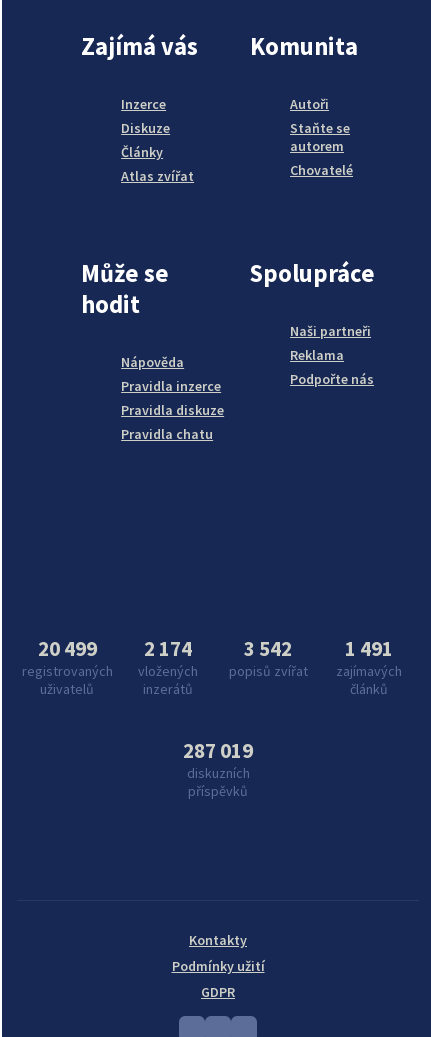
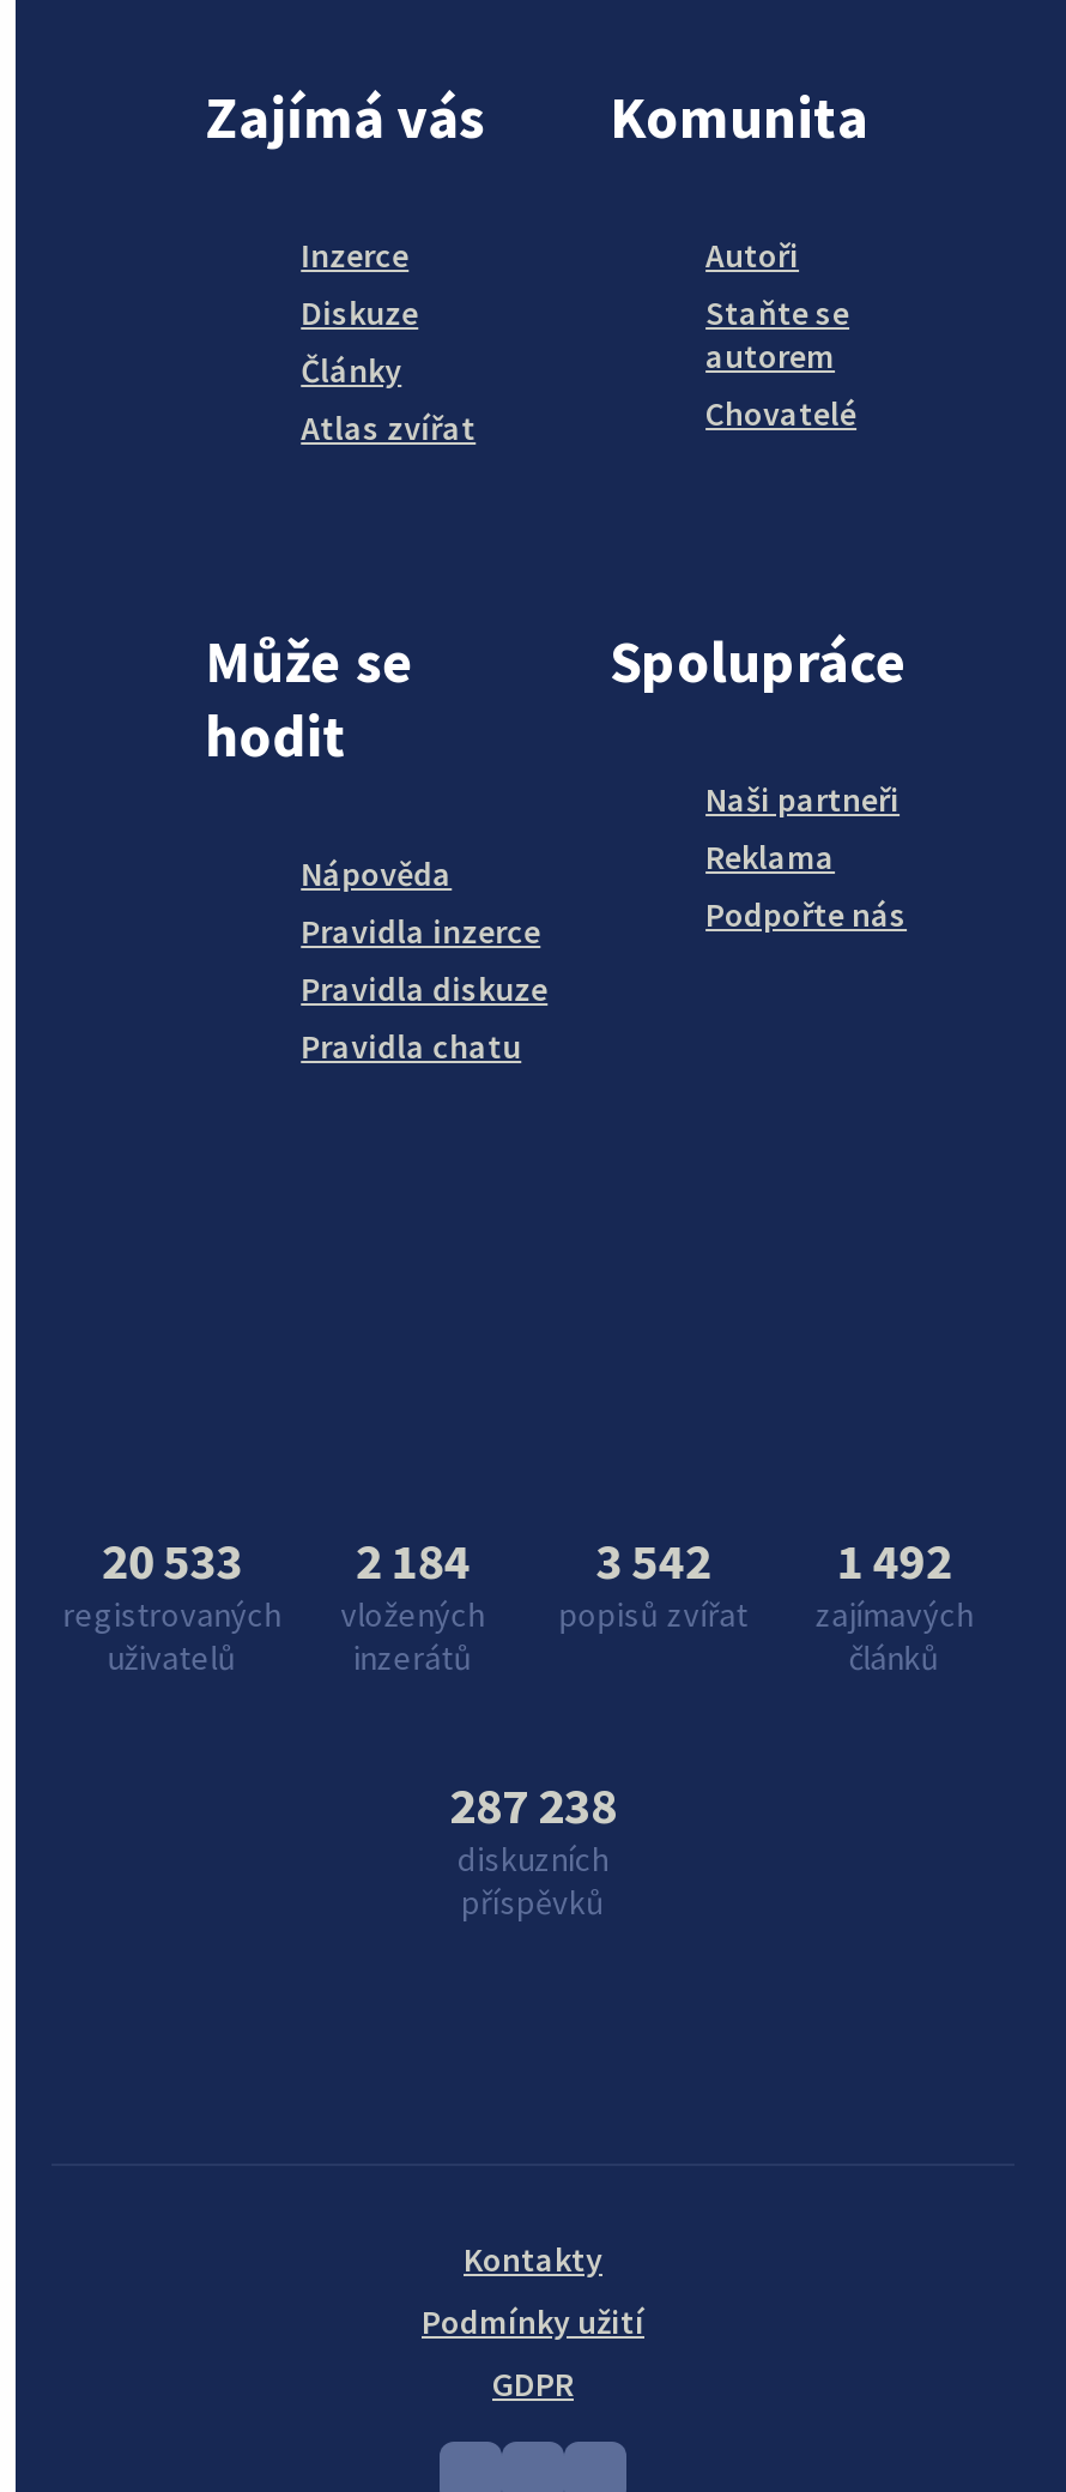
[38,635,97,662] 20 499 -> [101,1529,243,1594] 20 533
[144,635,192,662] 2 174 -> [355,1529,470,1594] 2 184
[345,635,393,662] 1 491 -> [837,1529,952,1594] 1 492
[183,737,253,764] 287 019 -> [449,1774,617,1838] 287 238

